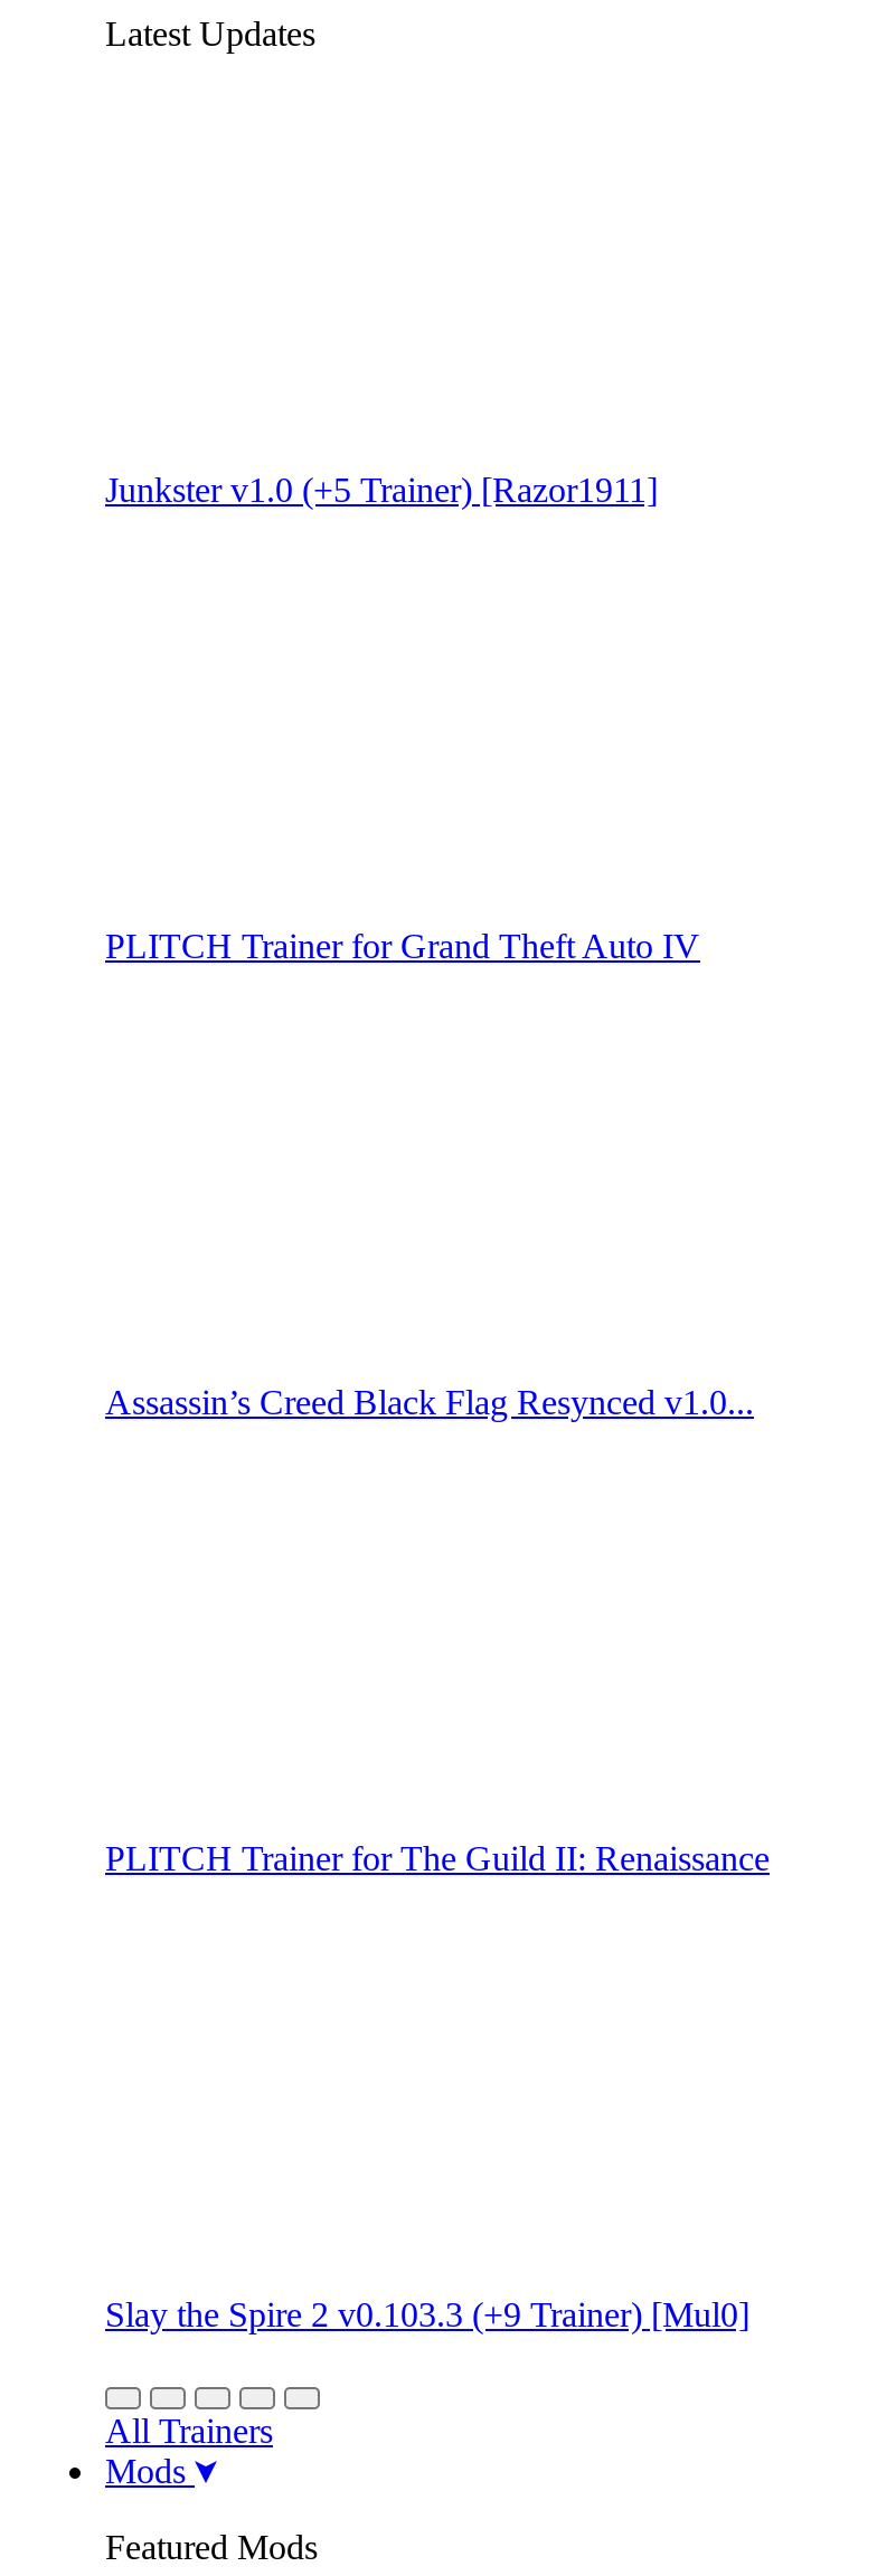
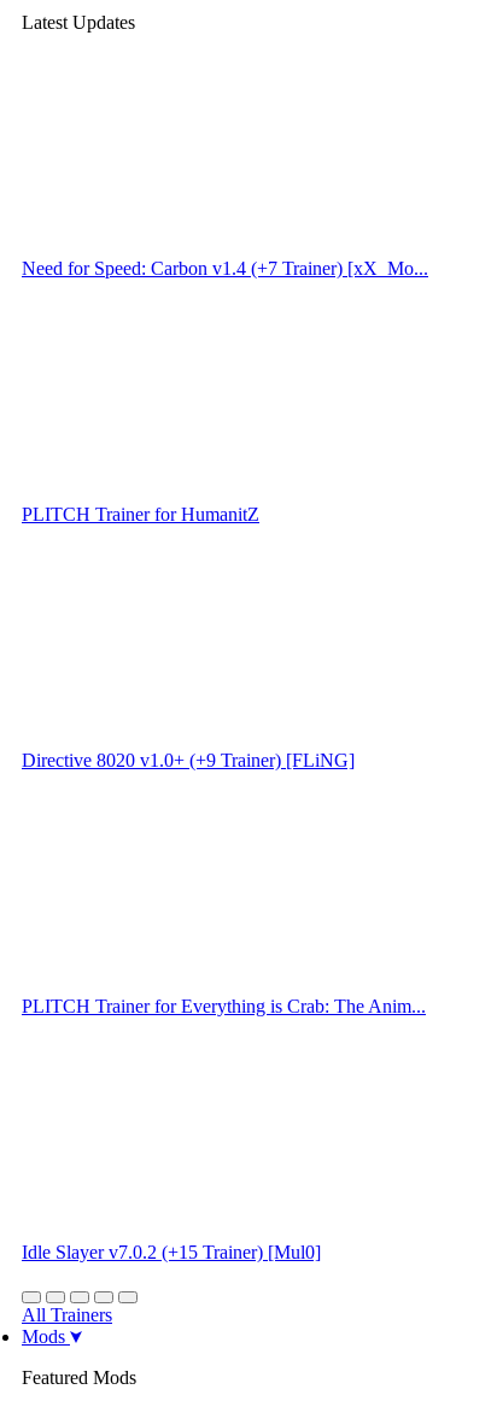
[105,471,658,509] Junkster v1.0 (+5 Trainer) [Razor1911] -> [22,258,428,279] Need for Speed: Carbon v1.4 (+7 Trainer) [xX_Mo...
[105,927,700,965] PLITCH Trainer for Grand Theft Auto IV -> [22,504,259,524] PLITCH Trainer for HumanitZ
[105,1383,754,1421] Assassin’s Creed Black Flag Resynced v1.0... -> [22,750,355,770] Directive 8020 v1.0+ (+9 Trainer) [FLiNG]
[105,1839,770,1877] PLITCH Trainer for The Guild II: Renaissance -> [22,996,426,1016] PLITCH Trainer for Everything is Crab: The Anim...
[105,2295,749,2333] Slay the Spire 2 v0.103.3 (+9 Trainer) [Mul0] -> [22,1242,321,1262] Idle Slayer v7.0.2 (+15 Trainer) [Mul0]

